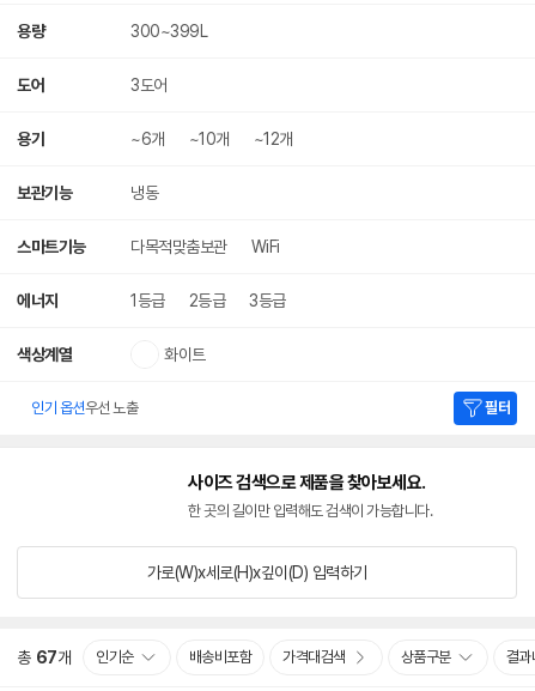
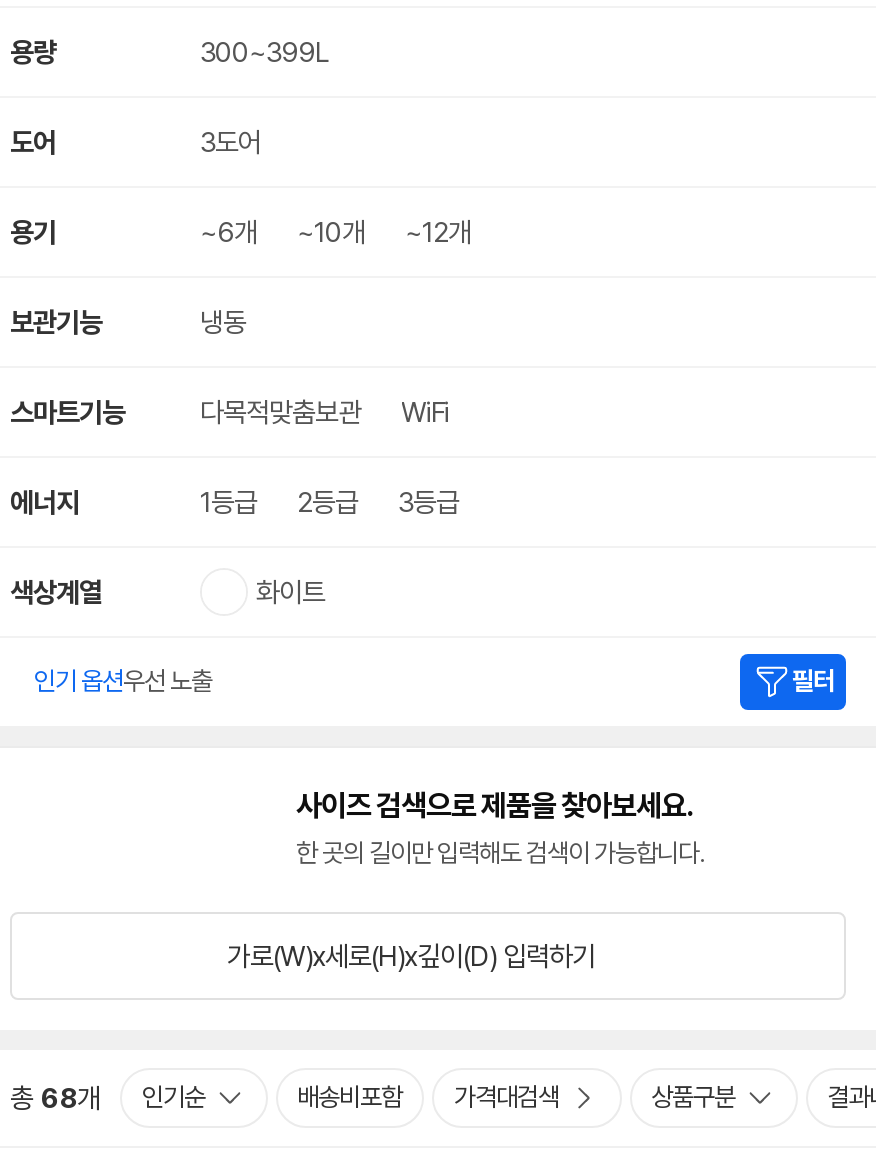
[17,648,133,667] 총 67개 인기순 -> [10,1082,205,1114] 총 68개 인기순

